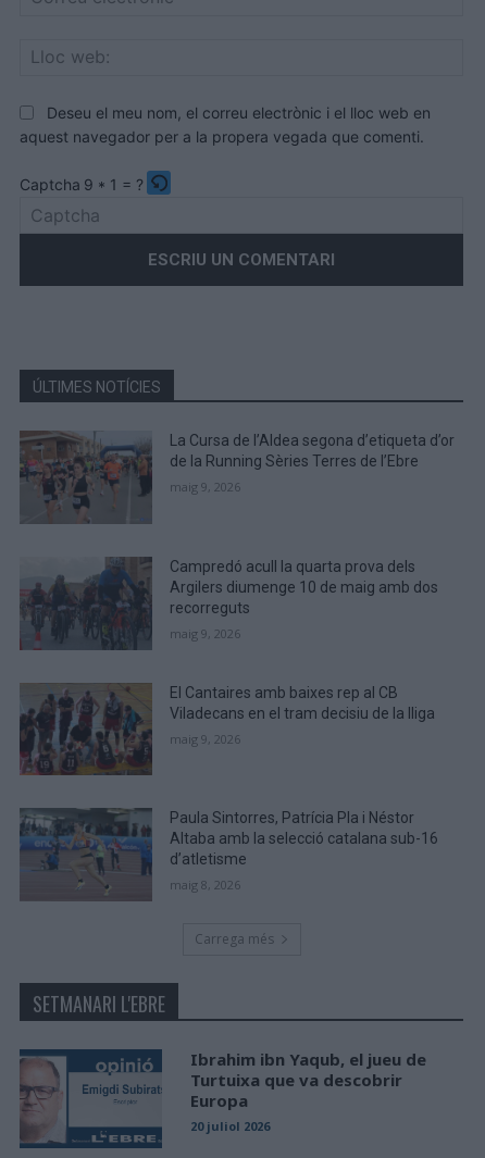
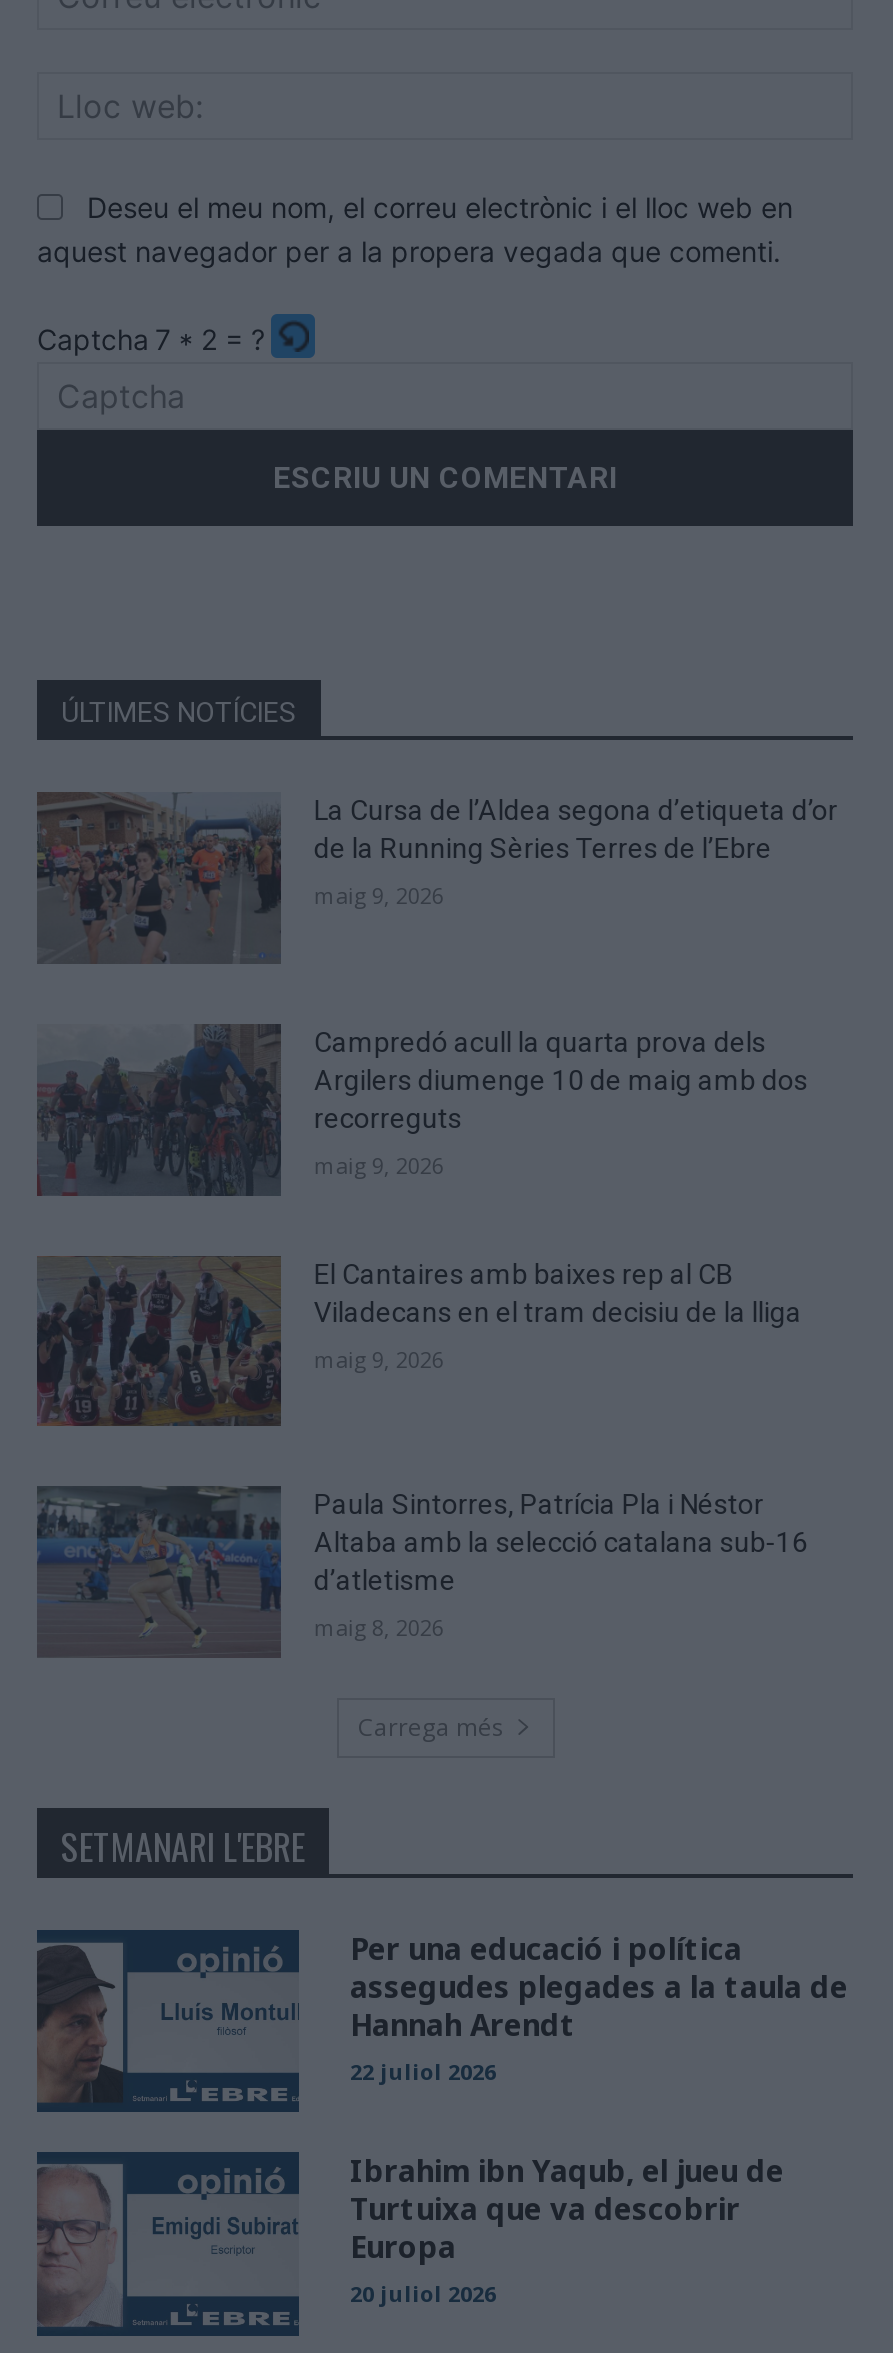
[20,175,144,193] Captcha 9 * 1 = ? -> [37,322,265,356] Captcha 7 * 2 = ?
none -> [37,1928,848,2112] [image] | Per una educació i política | assegudes plegades a la taula de | Hannah Arendt | 22 juliol 2026

